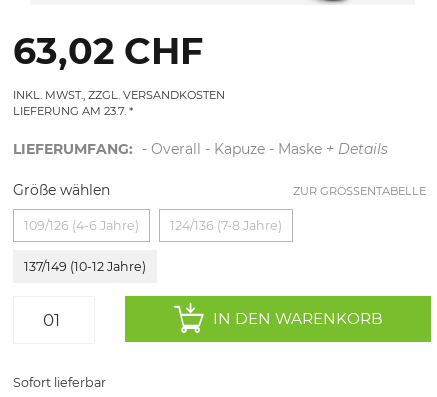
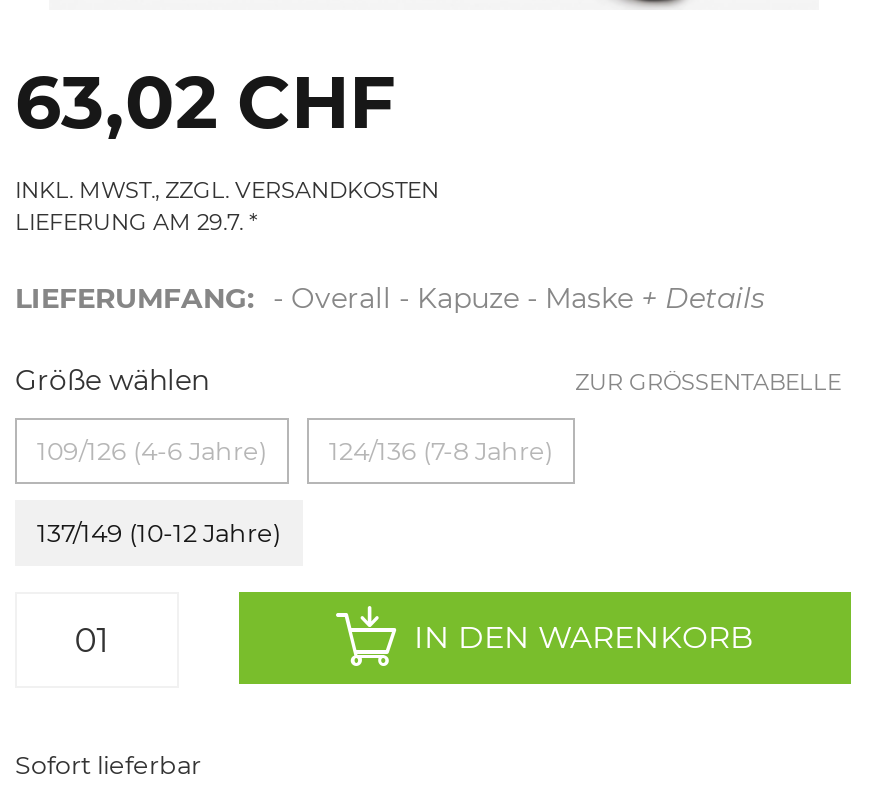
[13,104,126,118] LIEFERUNG AM 23.7. -> [15,208,243,236] LIEFERUNG AM 29.7.

